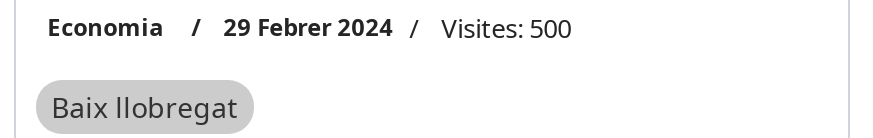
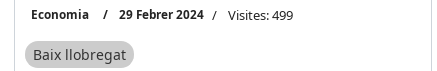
[47,9,571,45] Economia 29 Febrer 2024 Visites: 500 -> [31,6,293,24] Economia 29 Febrer 2024 Visites: 499

